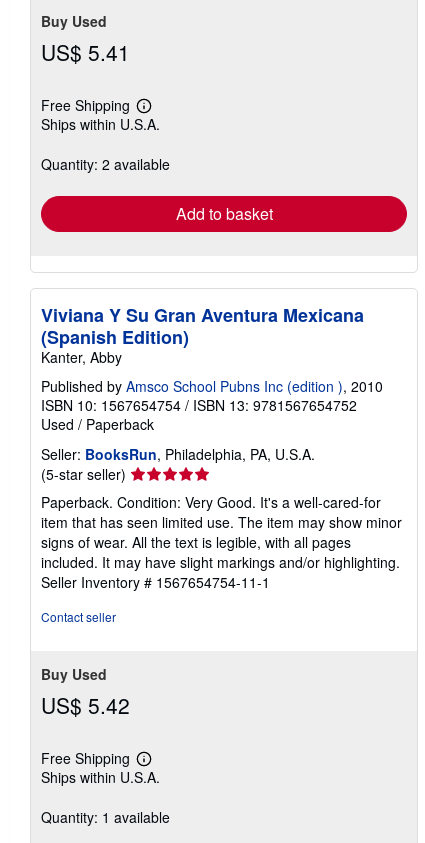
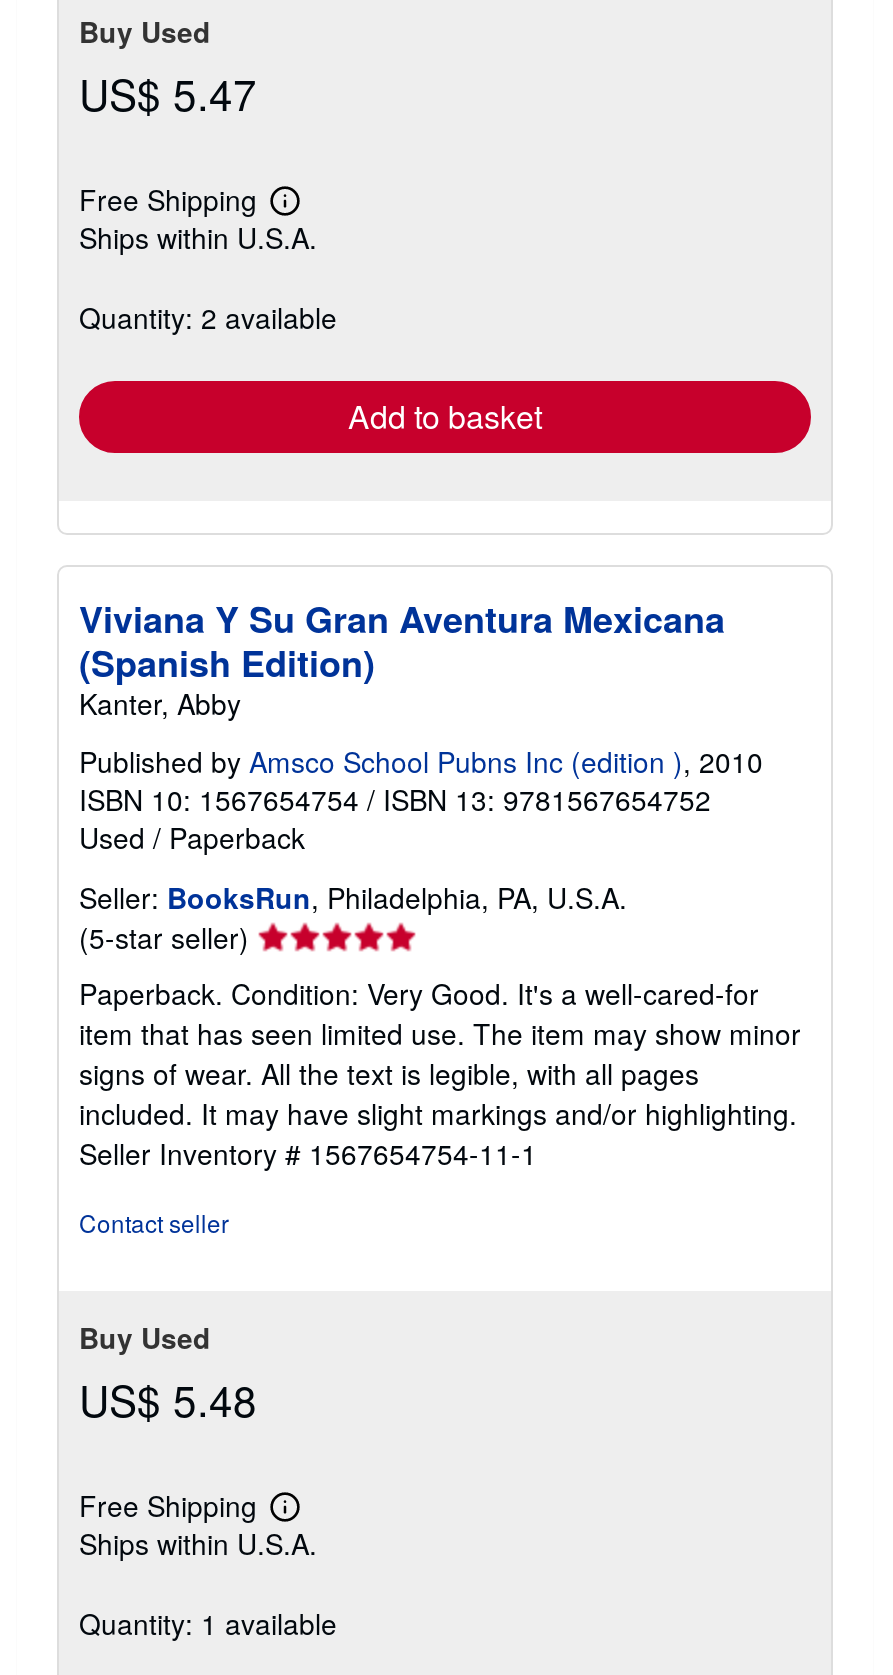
[41,37,130,67] US$ 5.41 -> [79,62,257,122] US$ 5.47
[41,690,130,720] US$ 5.42 -> [79,1368,257,1428] US$ 5.48

